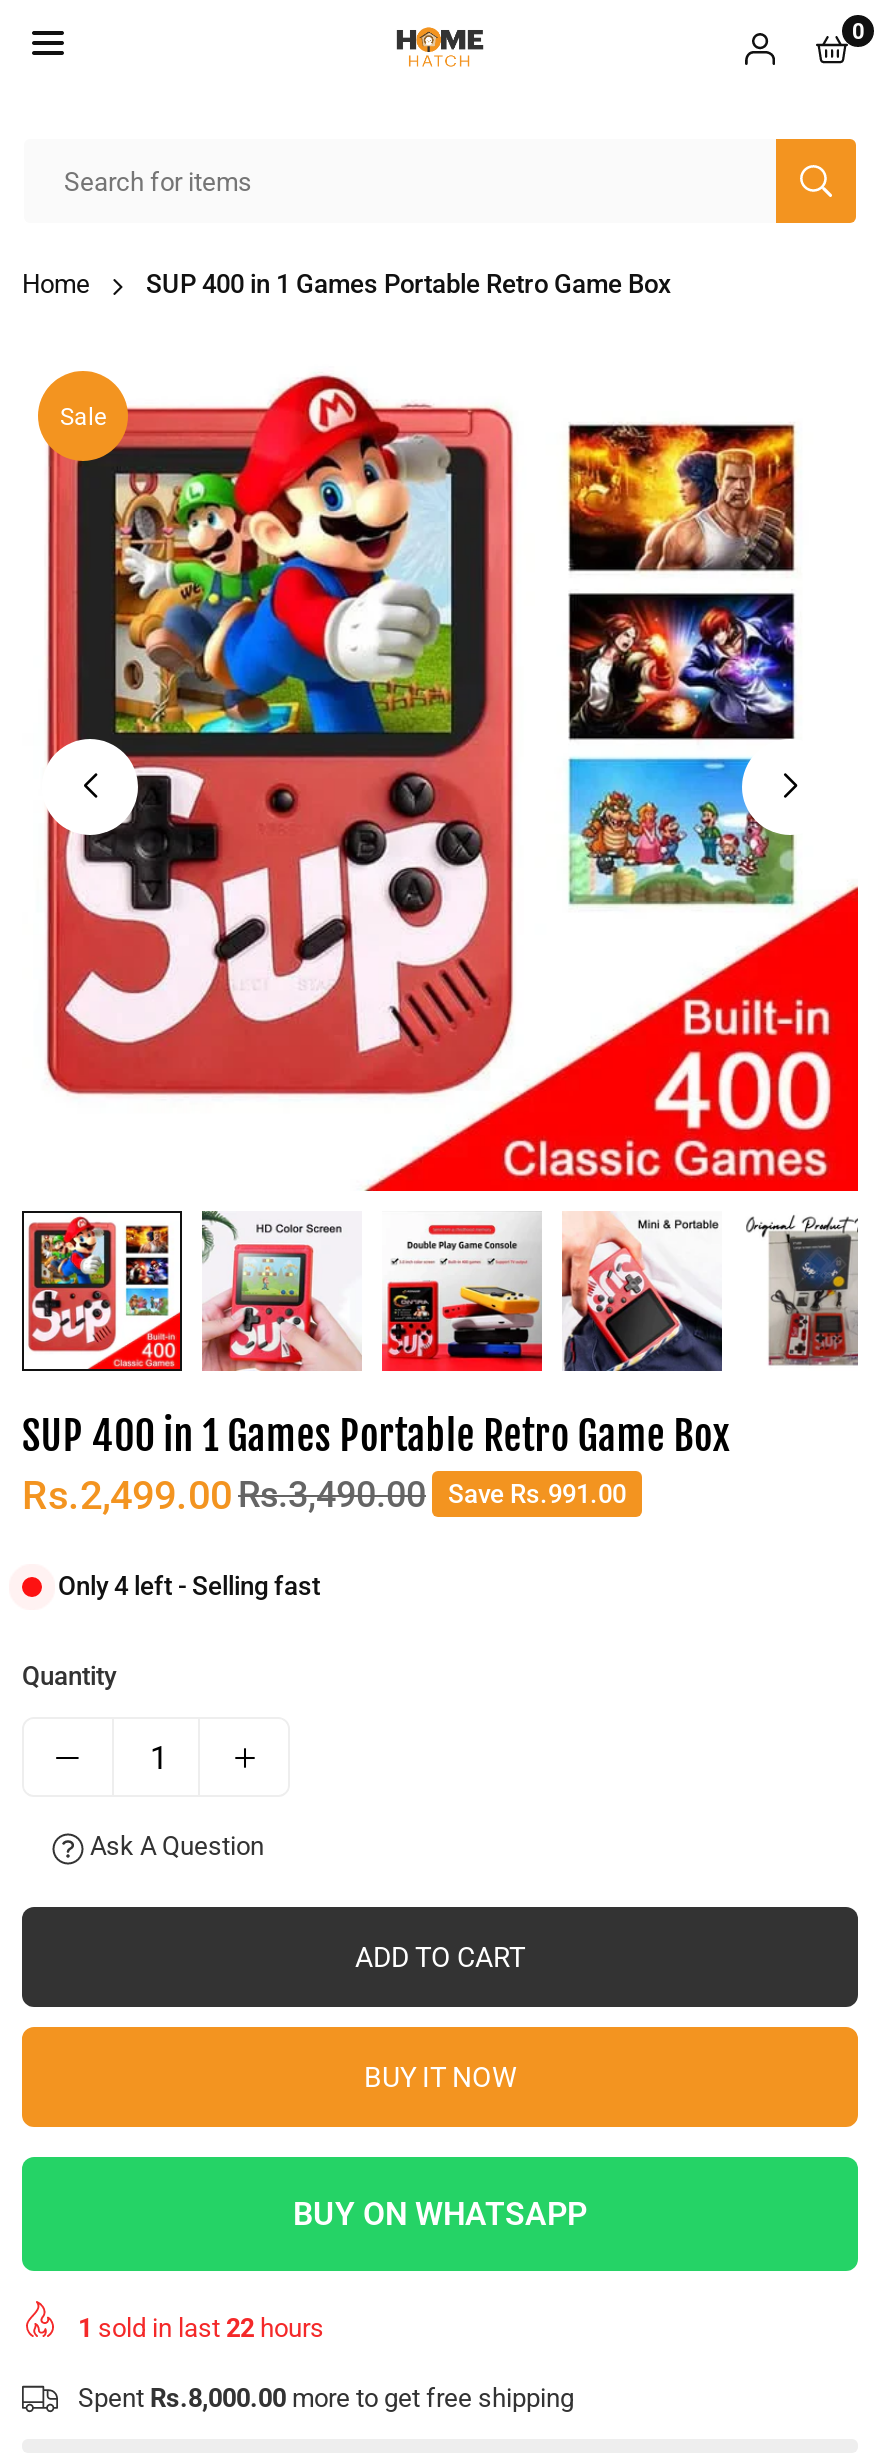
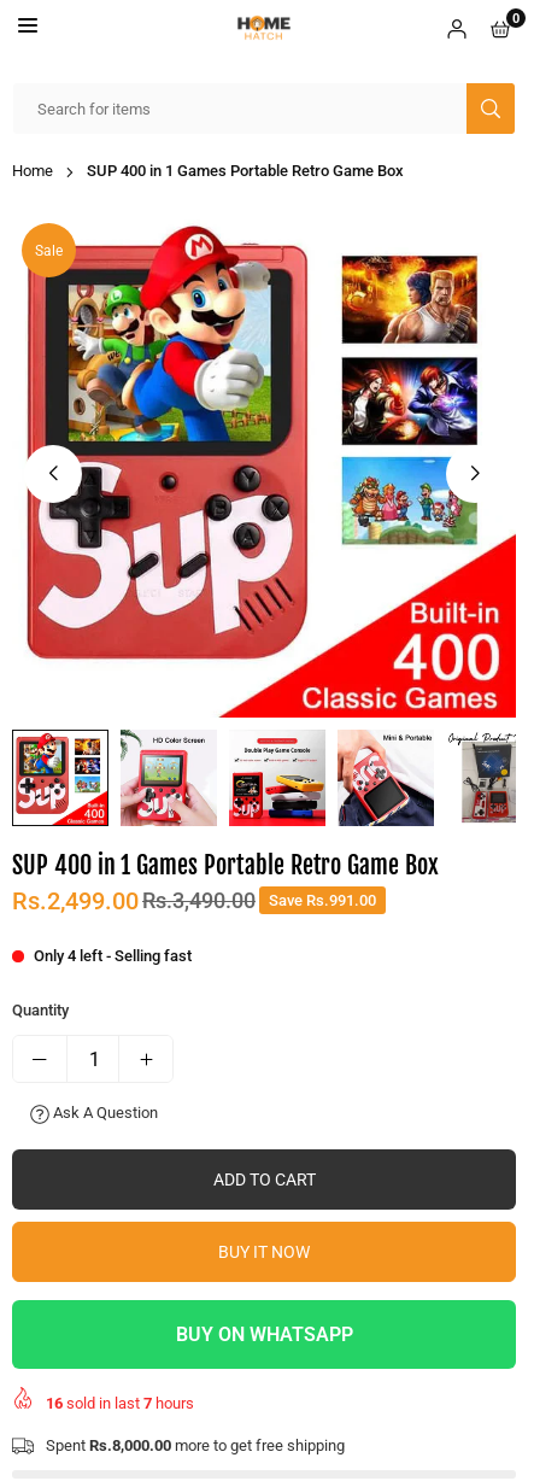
[78,2313,324,2343] 1 sold in last 22 hours -> [46,1394,194,1412] 16 sold in last 7 hours

